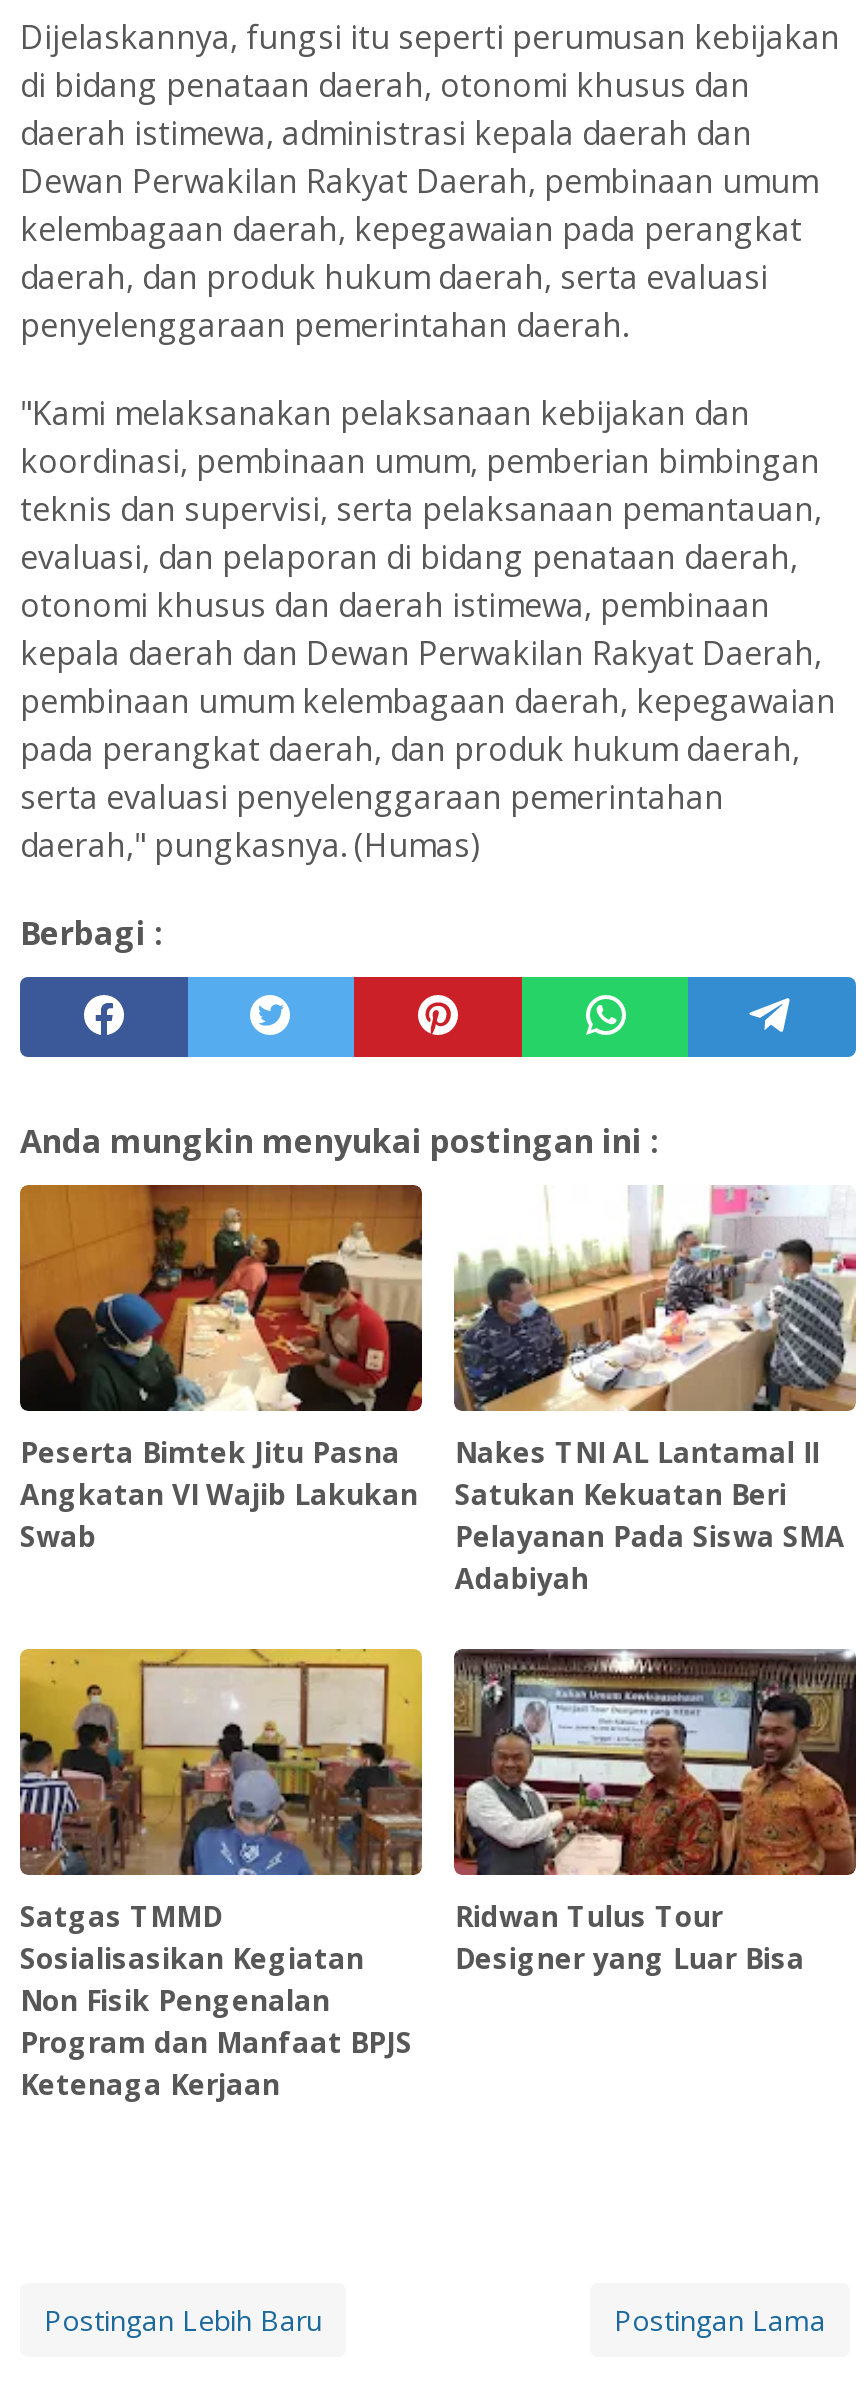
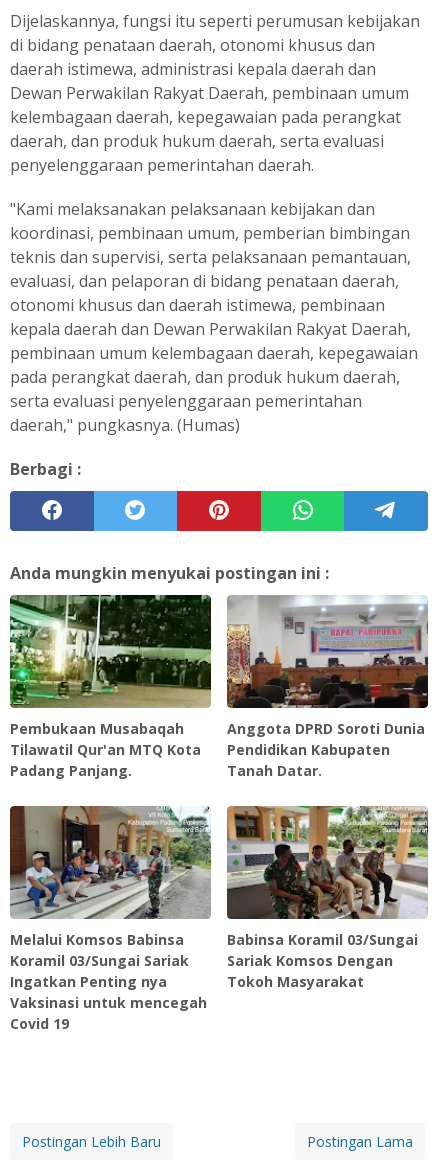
[18,1183,424,1555] [image] | Peserta Bimtek Jitu Pasna | Angkatan VI Wajib Lakukan | Swab -> [9,594,212,780] [image] | Pembukaan Musabaqah | Tilawatil Qur'an MTQ Kota | Padang Panjang.
[454,1185,856,1597] [image] | Nakes TNI AL Lantamal II | Satukan Kekuatan Beri | Pelayanan Pada Siswa SMA | Adabiyah -> [226,594,429,780] [image] | Anggota DPRD Soroti Dunia | Pendidikan Kabupaten | Tanah Datar.
[18,1647,424,2102] [image] | Satgas TMMD | Sosialisasikan Kegiatan | Non Fisik Pengenalan | Program dan Manfaat BPJS | Ketenaga Kerjaan -> [9,805,212,1033] [image] | Melalui Komsos Babinsa | Koramil 03/Sungai Sariak | Ingatkan Penting nya | Vaksinasi untuk mencegah | Covid 19
[454,1647,858,1976] [image] | Ridwan Tulus Tour | Designer yang Luar Bisa -> [227,806,429,991] [image] | Babinsa Koramil 03/Sungai | Sariak Komsos Dengan | Tokoh Masyarakat

